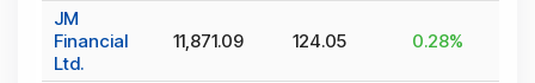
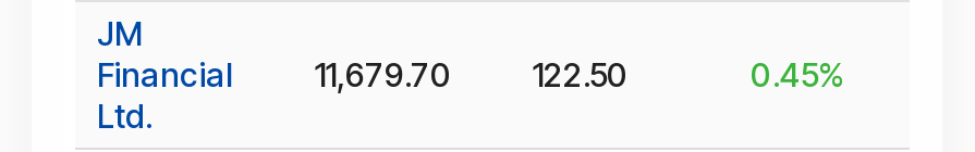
[173,30,244,52] 11,871.09 -> [315,54,452,96] 11,679.70
[293,30,346,52] 124.05 -> [533,54,629,96] 122.50
[412,30,463,52] 0.28% -> [751,54,844,96] 0.45%

